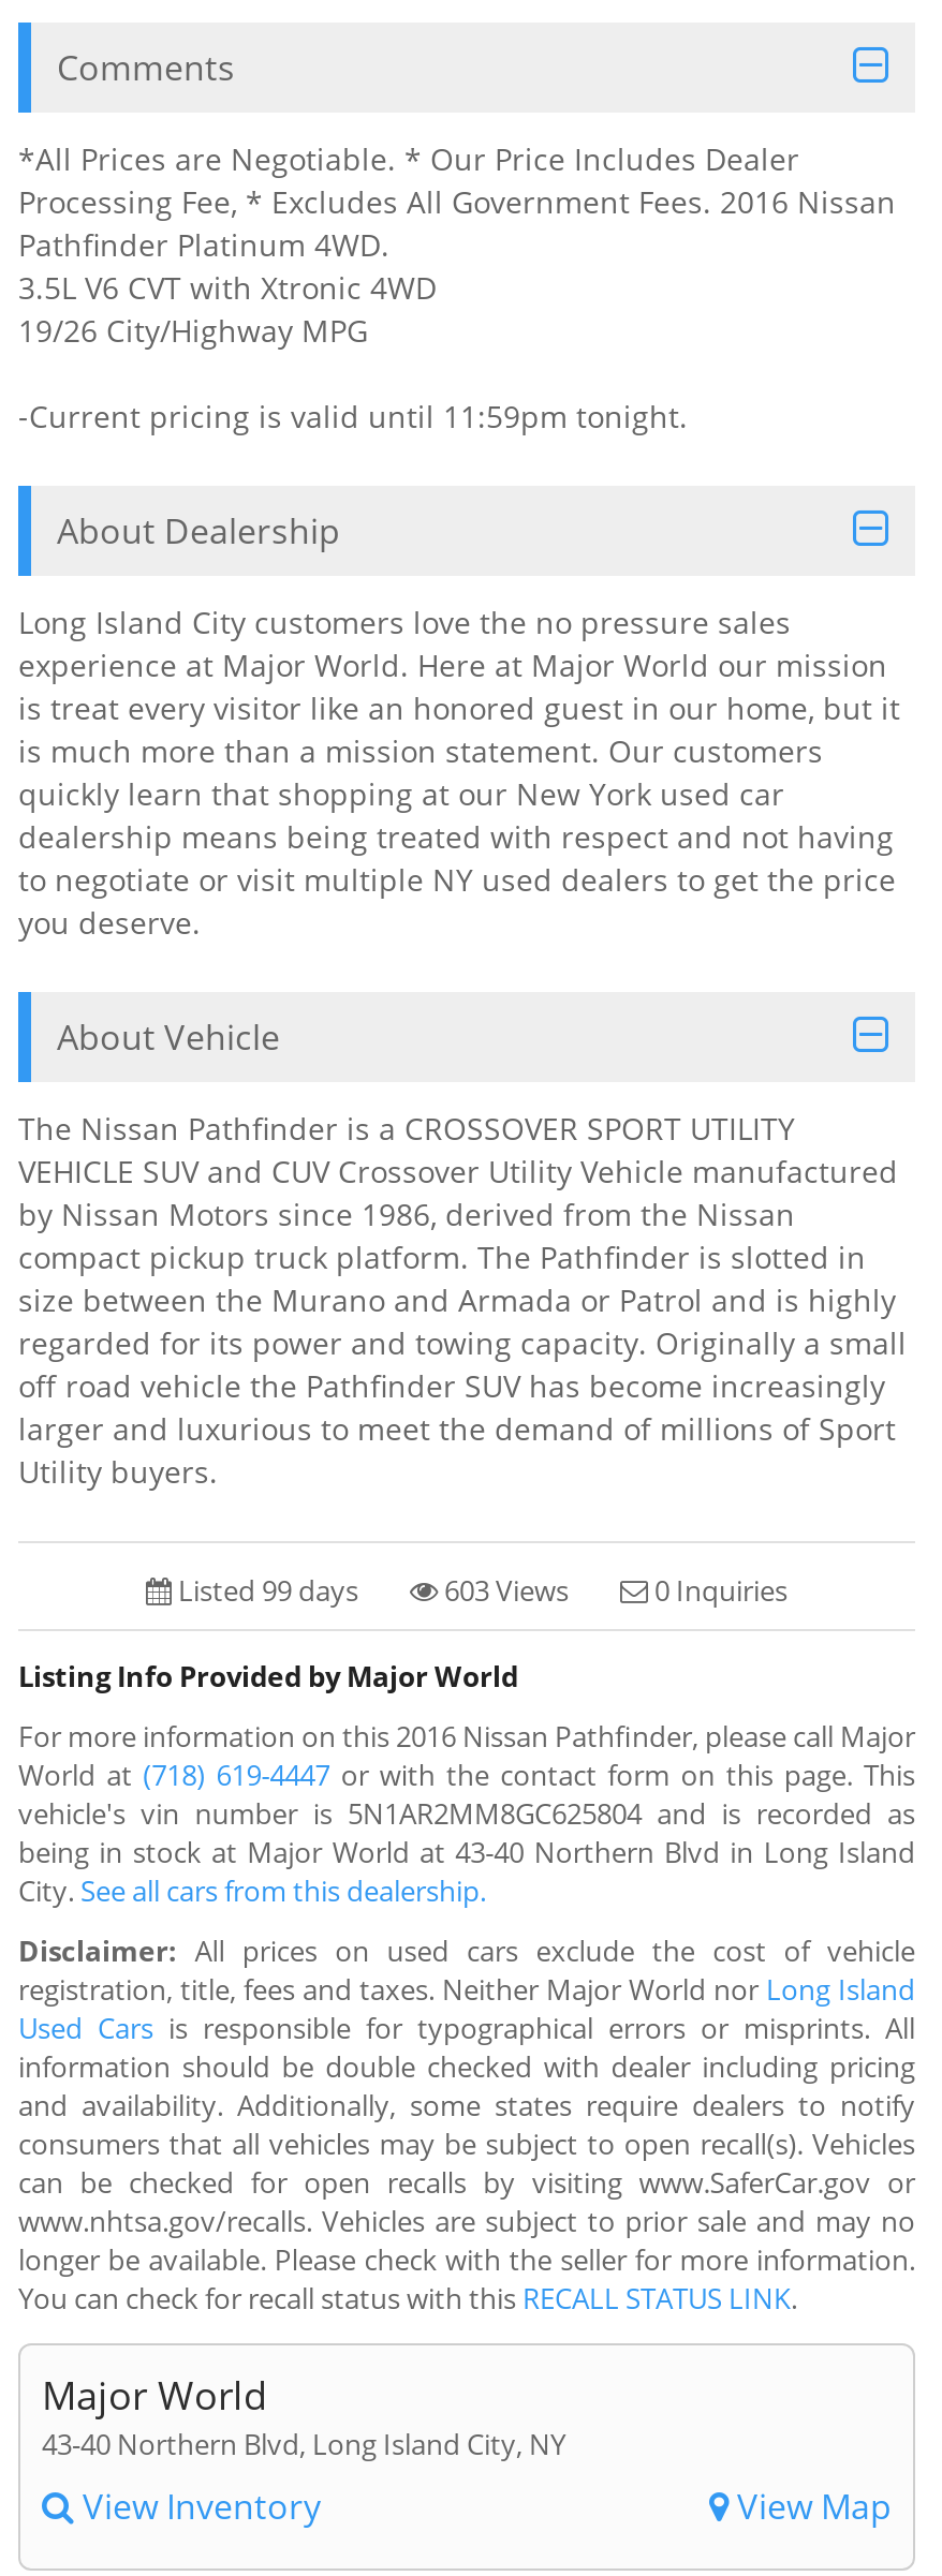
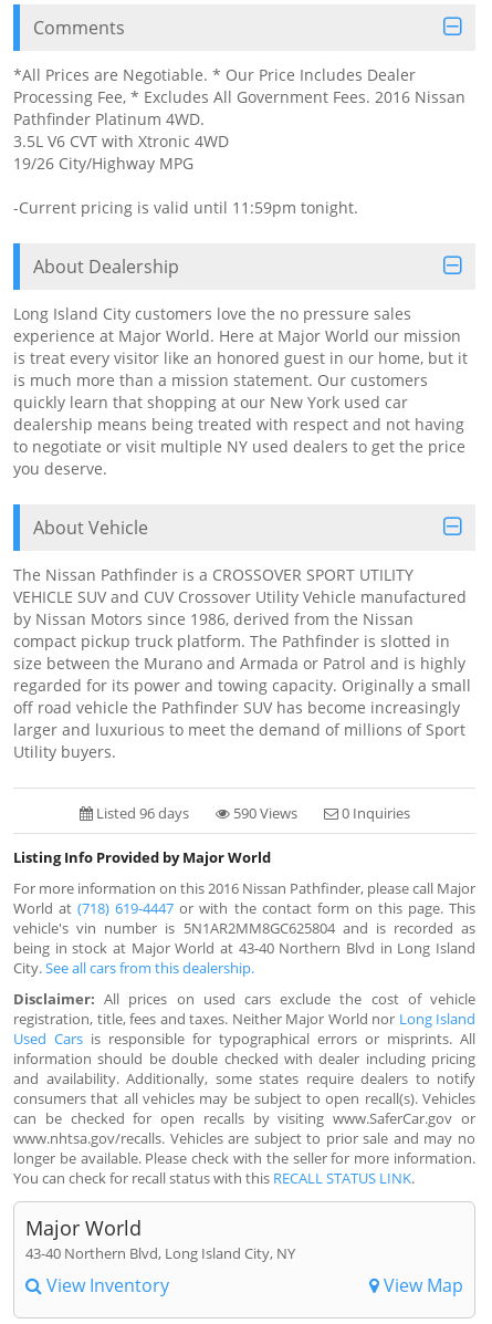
[172,1571,358,1610] Listed 99 days -> [92,803,189,823] Listed 96 days
[438,1571,569,1610] 603 Views -> [229,803,297,823] 590 Views

